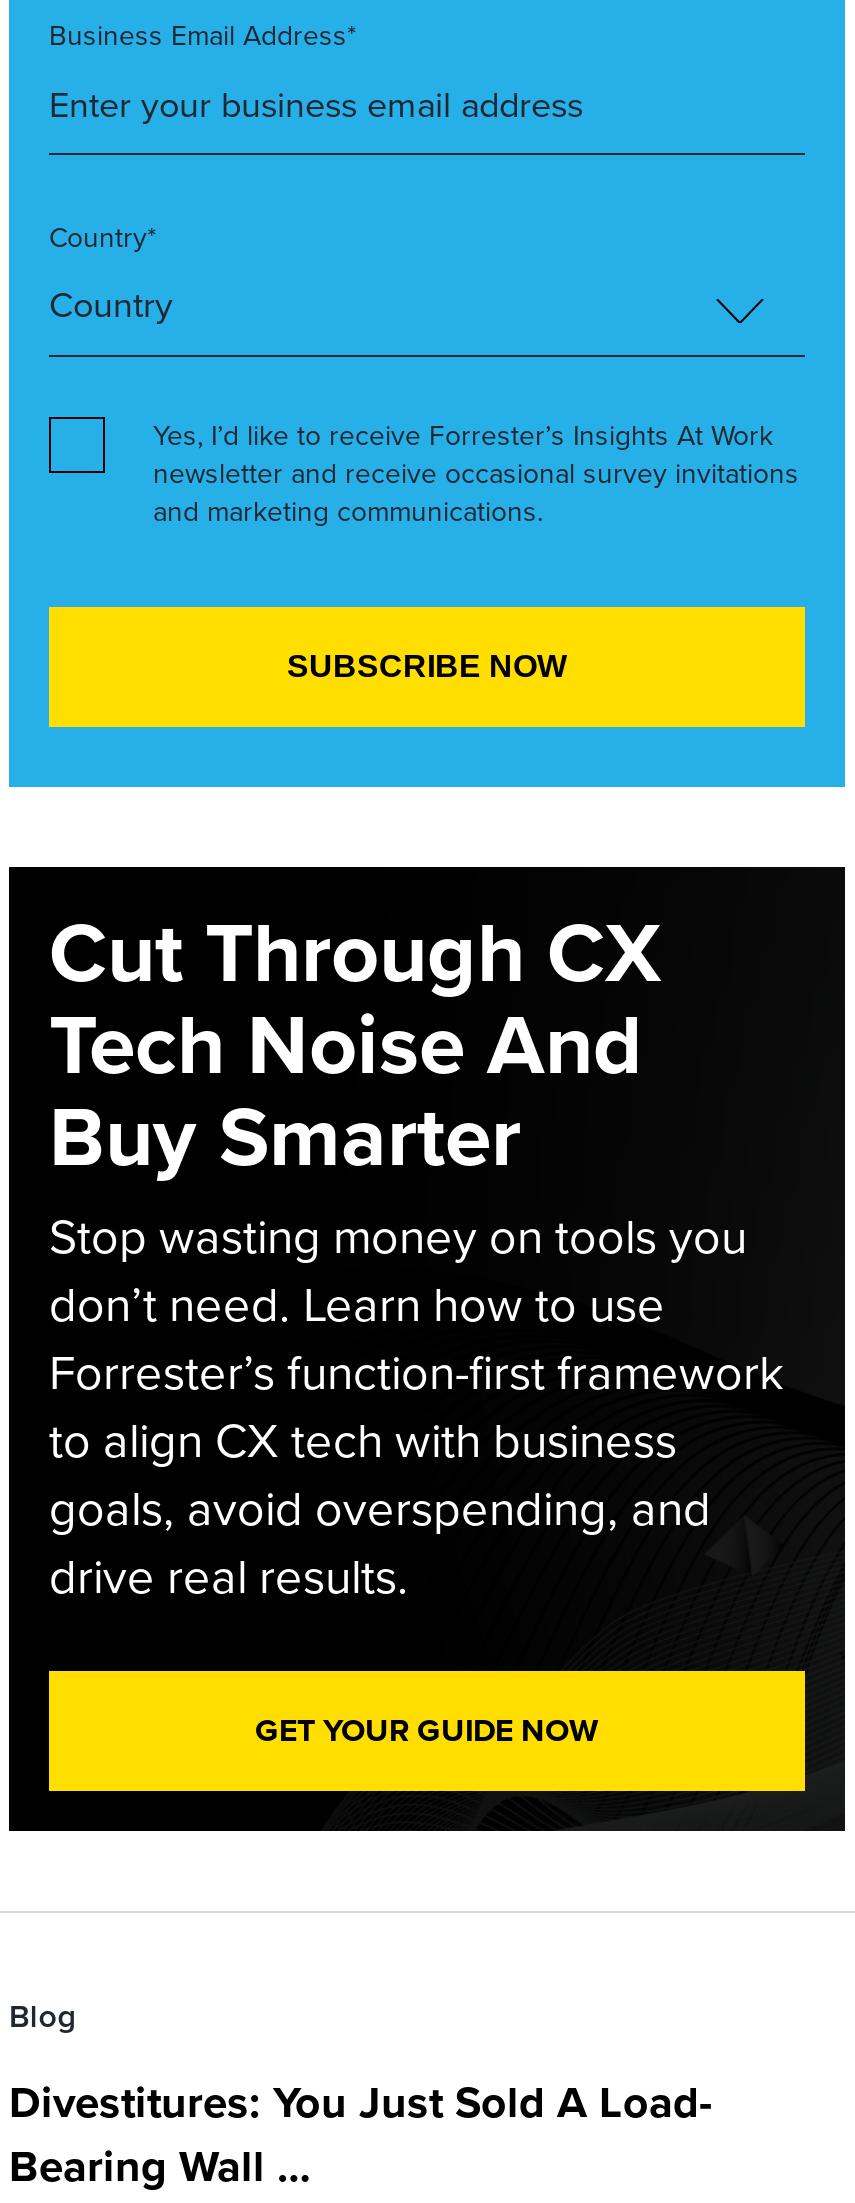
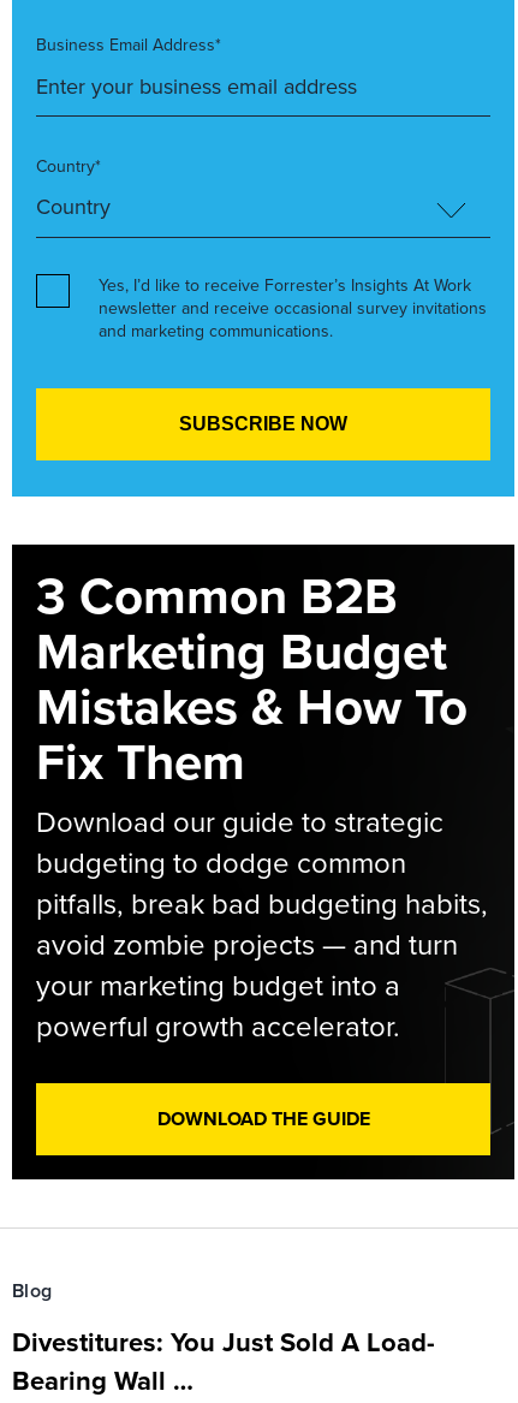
[49,891,783,1613] Cut Through CX | Tech Noise And | Buy Smarter | Stop wasting money on tools you | don’t need. Learn how to use | Forrester’s function-first framework | to align CX tech with business | goals, avoid overspending, and | drive real results. -> [36,559,488,1048] 3 Common B2B | Marketing Budget | Mistakes & How To | Fix Them | Download our guide to strategic | budgeting to dodge common | pitfalls, break bad budgeting habits, | avoid zombie projects — and turn | your marketing budget into a | powerful growth accelerator.
[255,1707,599,1753] GET YOUR GUIDE NOW -> [157,1105,370,1132] DOWNLOAD THE GUIDE

